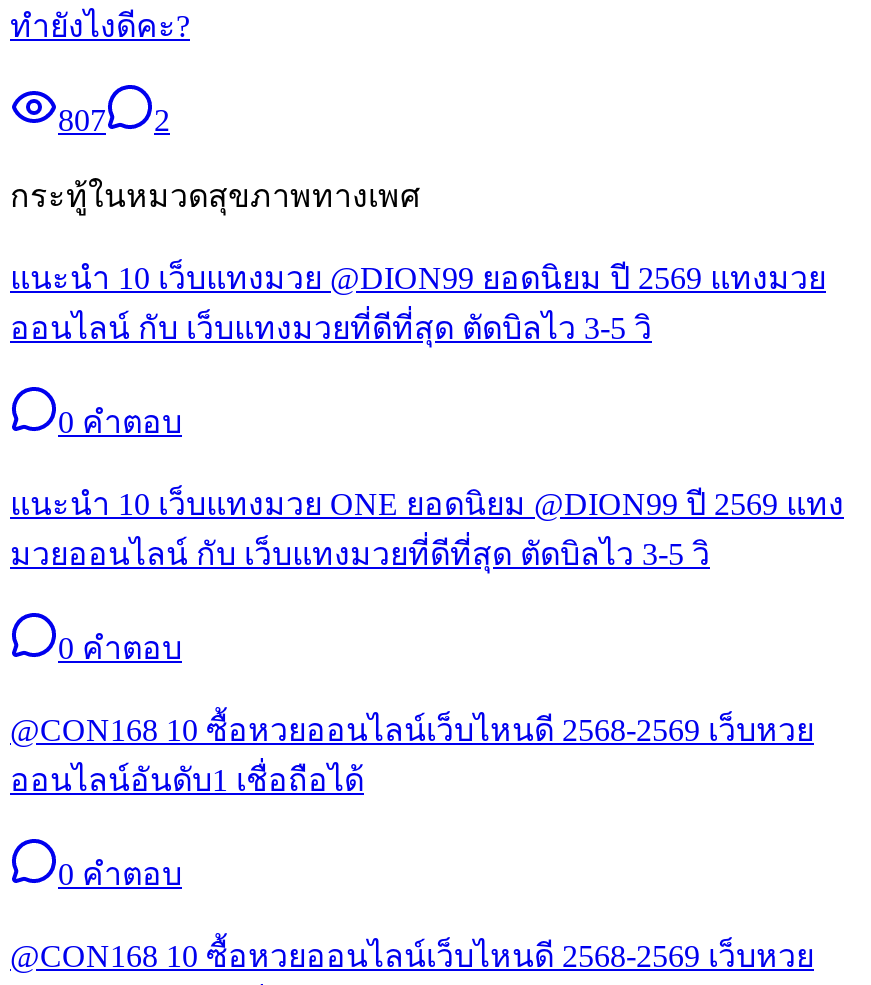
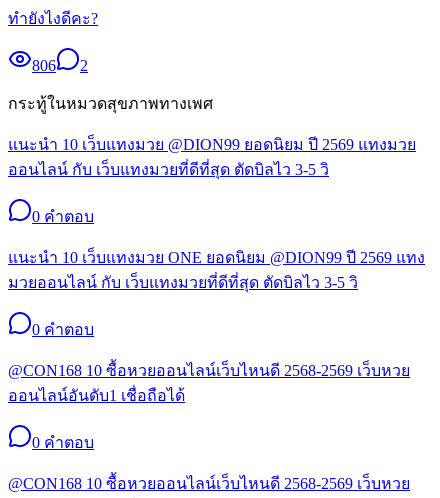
[58,103,170,137] 807 2 -> [32,57,88,74] 806 2

